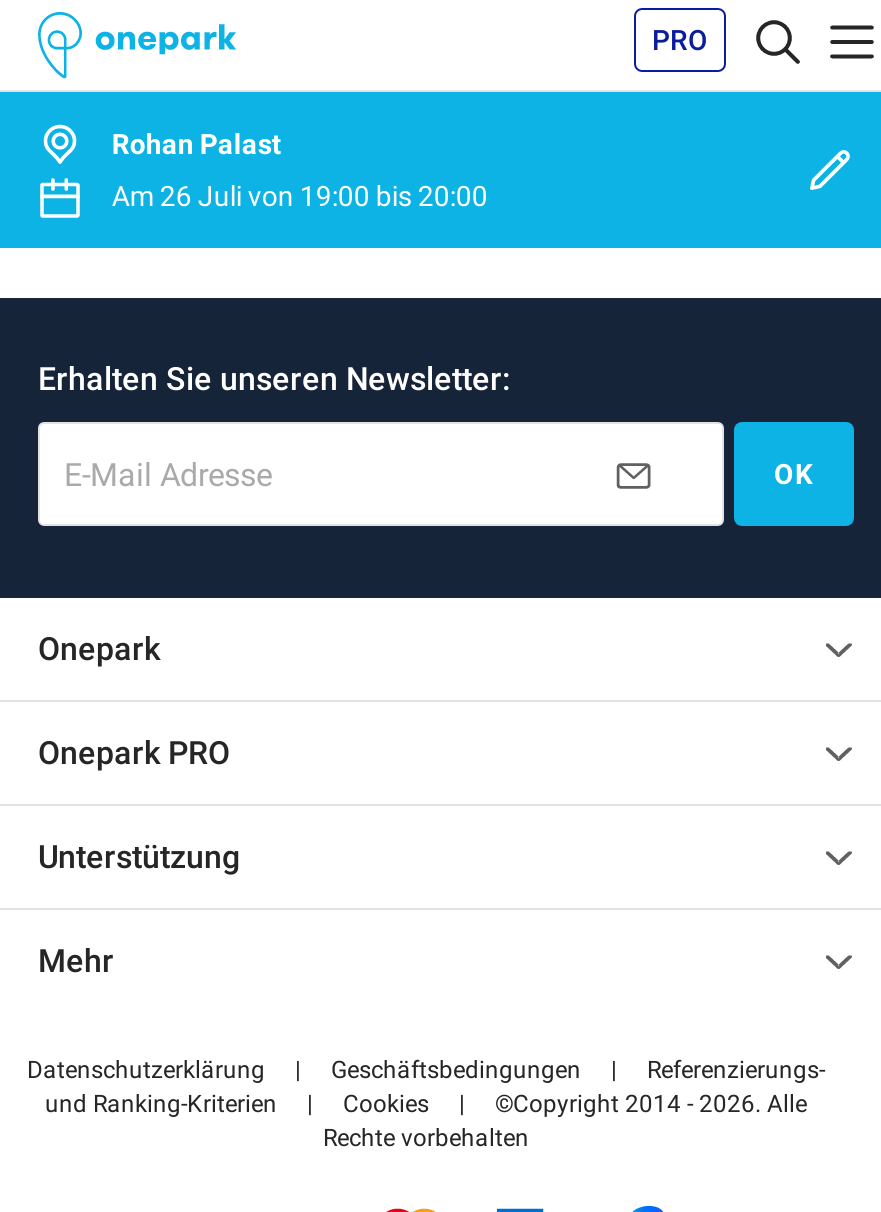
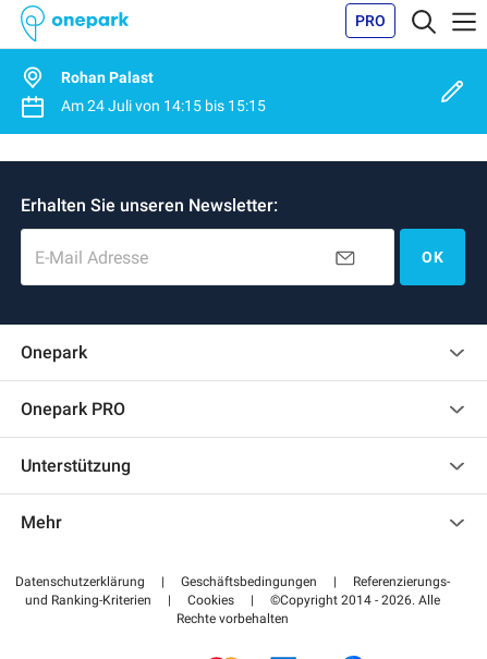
[112,180,488,212] Am 26 Juli von 19:00 bis 20:00 -> [61,97,266,114] Am 24 Juli von 14:15 bis 15:15

